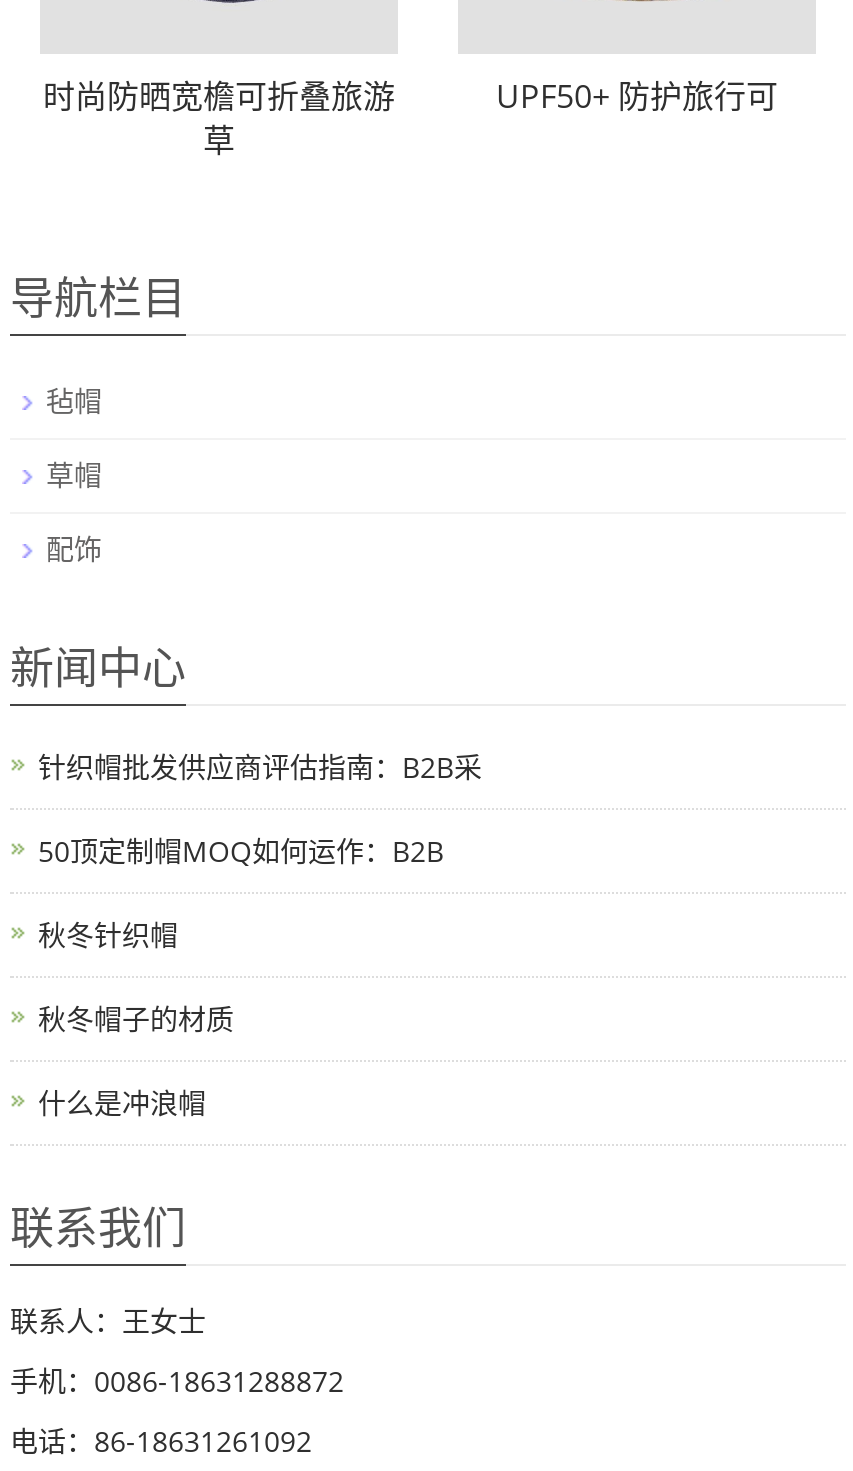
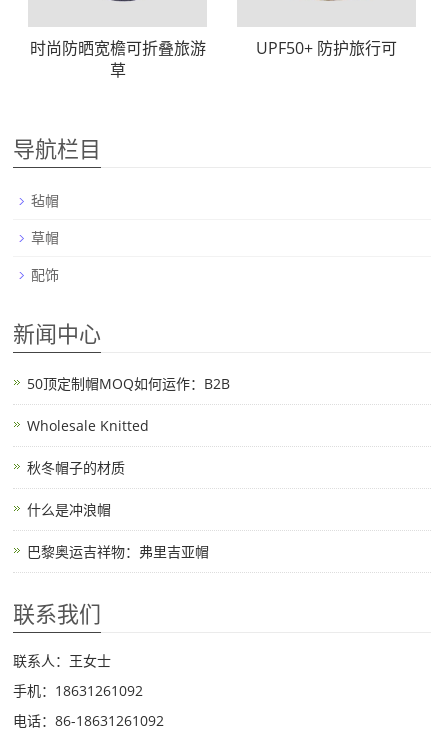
[38,748,482,786] 针织帽批发供应商评估指南：B2B采 -> none
moved [38,832,444,870] -> [27,374,230,393]: 50顶定制帽MOQ如何运作：B2B
[38,916,178,954] 秋冬针织帽 -> [27,416,149,435] Wholesale Knitted
moved [38,1000,234,1122] -> [27,458,125,519]: 秋冬帽子的材质 | 什么是冲浪帽
none -> [27,542,209,561] 巴黎奥运吉祥物：弗里吉亚帽
[10,1362,344,1400] 手机：0086-18631288872 -> [13,681,143,700] 手机：18631261092

